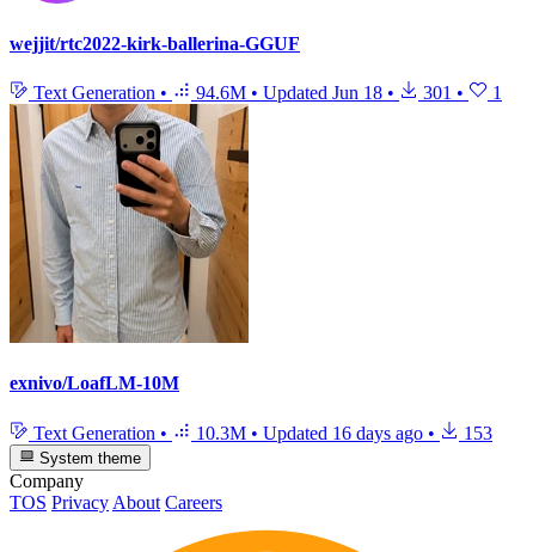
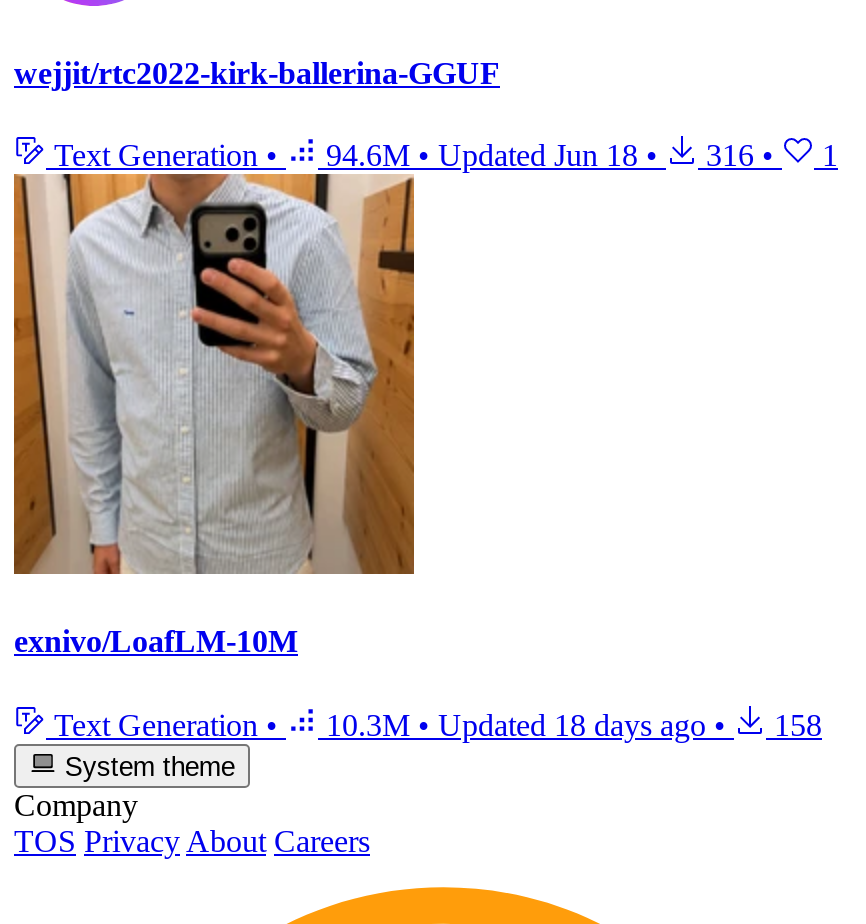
[29,82,502,103] Text Generation • 94.6M • Updated Jun 18 • 301 • 1 -> [46,138,838,172] Text Generation • 94.6M • Updated Jun 18 • 316 • 1
[191,422,435,443] 10.3M • Updated 16 days ago • -> [318,707,726,741] 10.3M • Updated 18 days ago •
[459,422,492,443] 153 -> [766,707,822,741] 158

